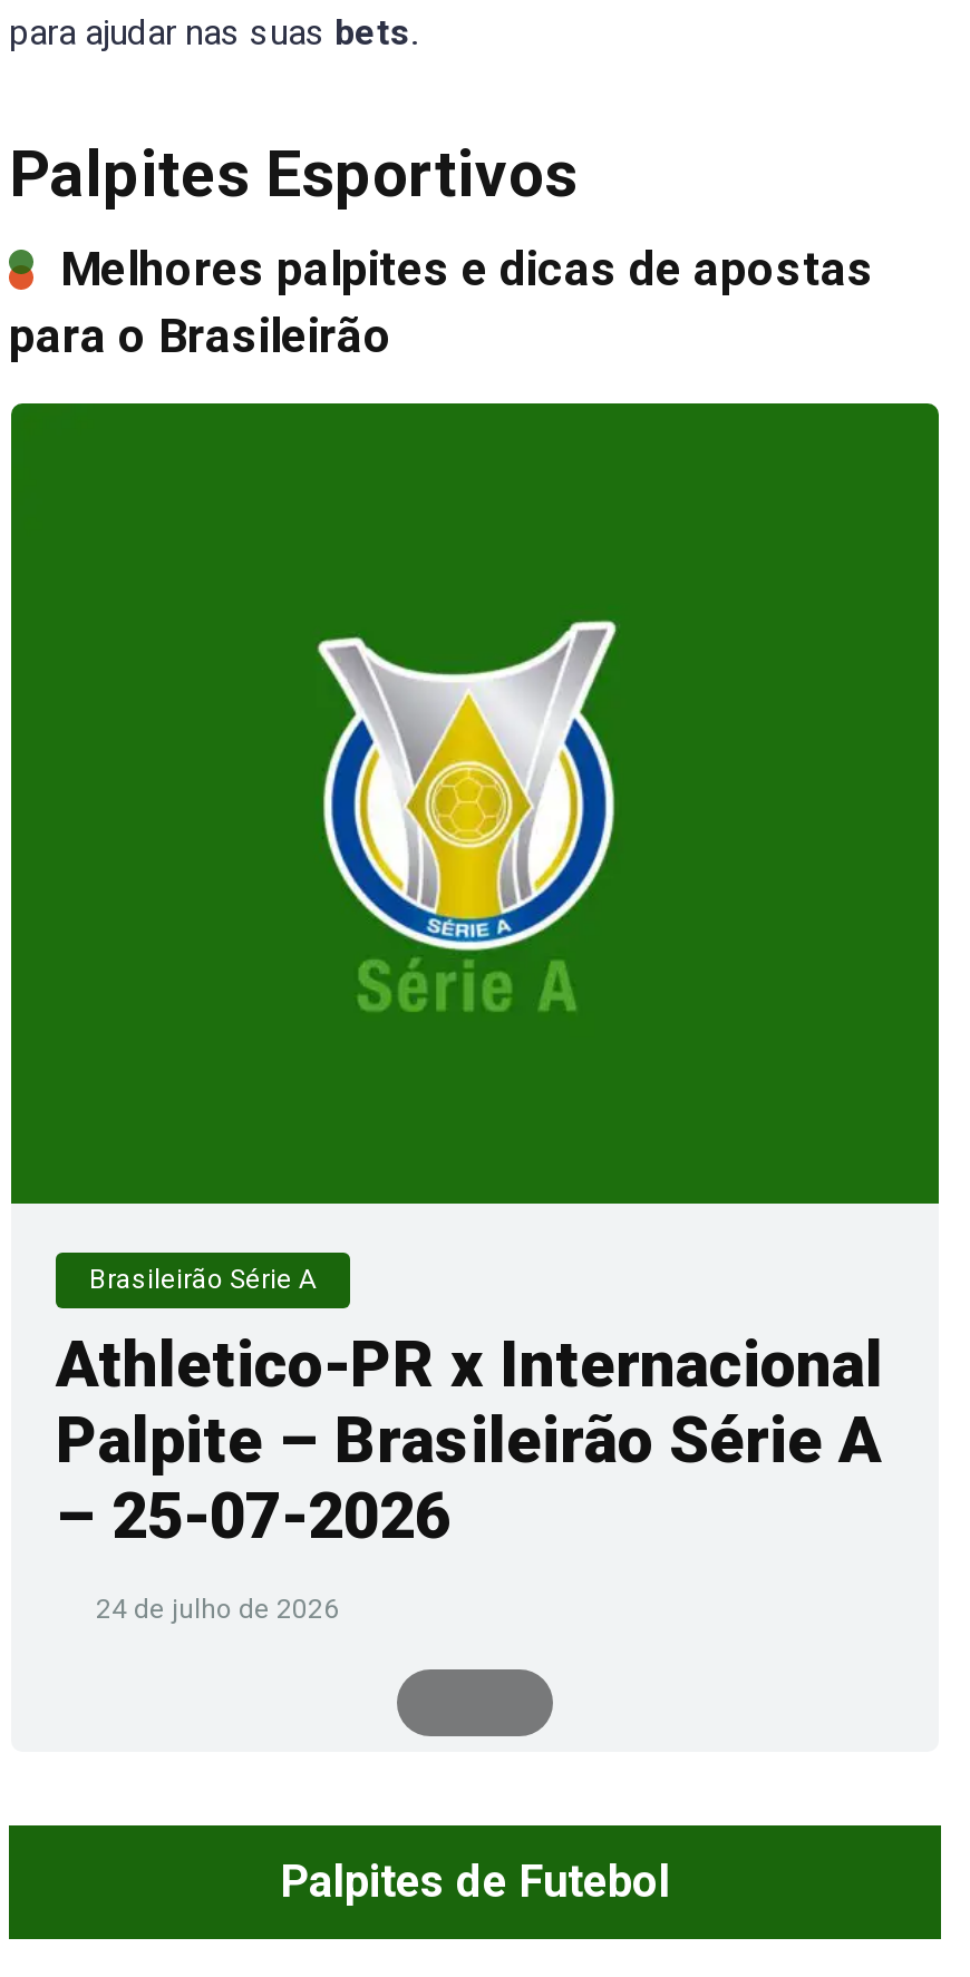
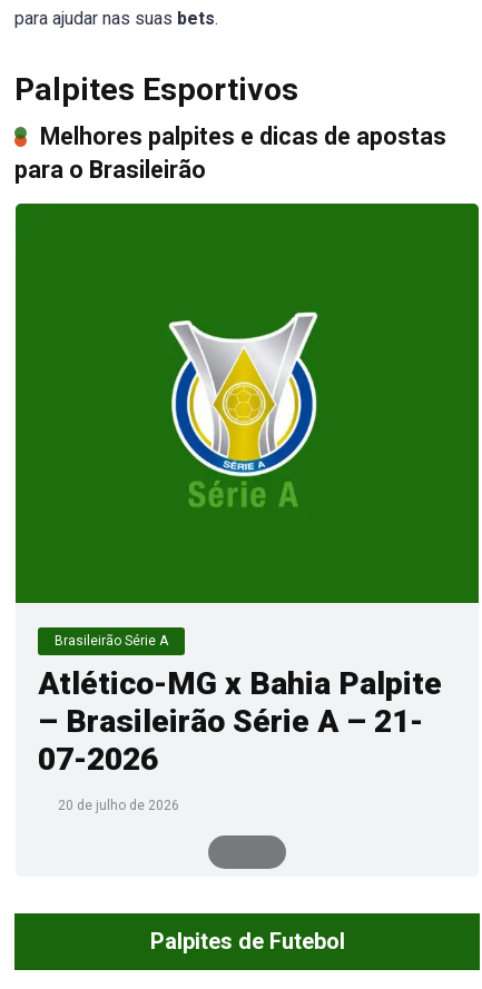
[56,1329,883,1554] Athletico-PR x Internacional | Palpite – Brasileirão Série A | – 25-07-2026 -> [38,666,442,778] Atlético-MG x Bahia Palpite | – Brasileirão Série A – 21- | 07-2026
[89,1594,339,1626] 24 de julho de 2026 -> [55,798,179,814] 20 de julho de 2026

